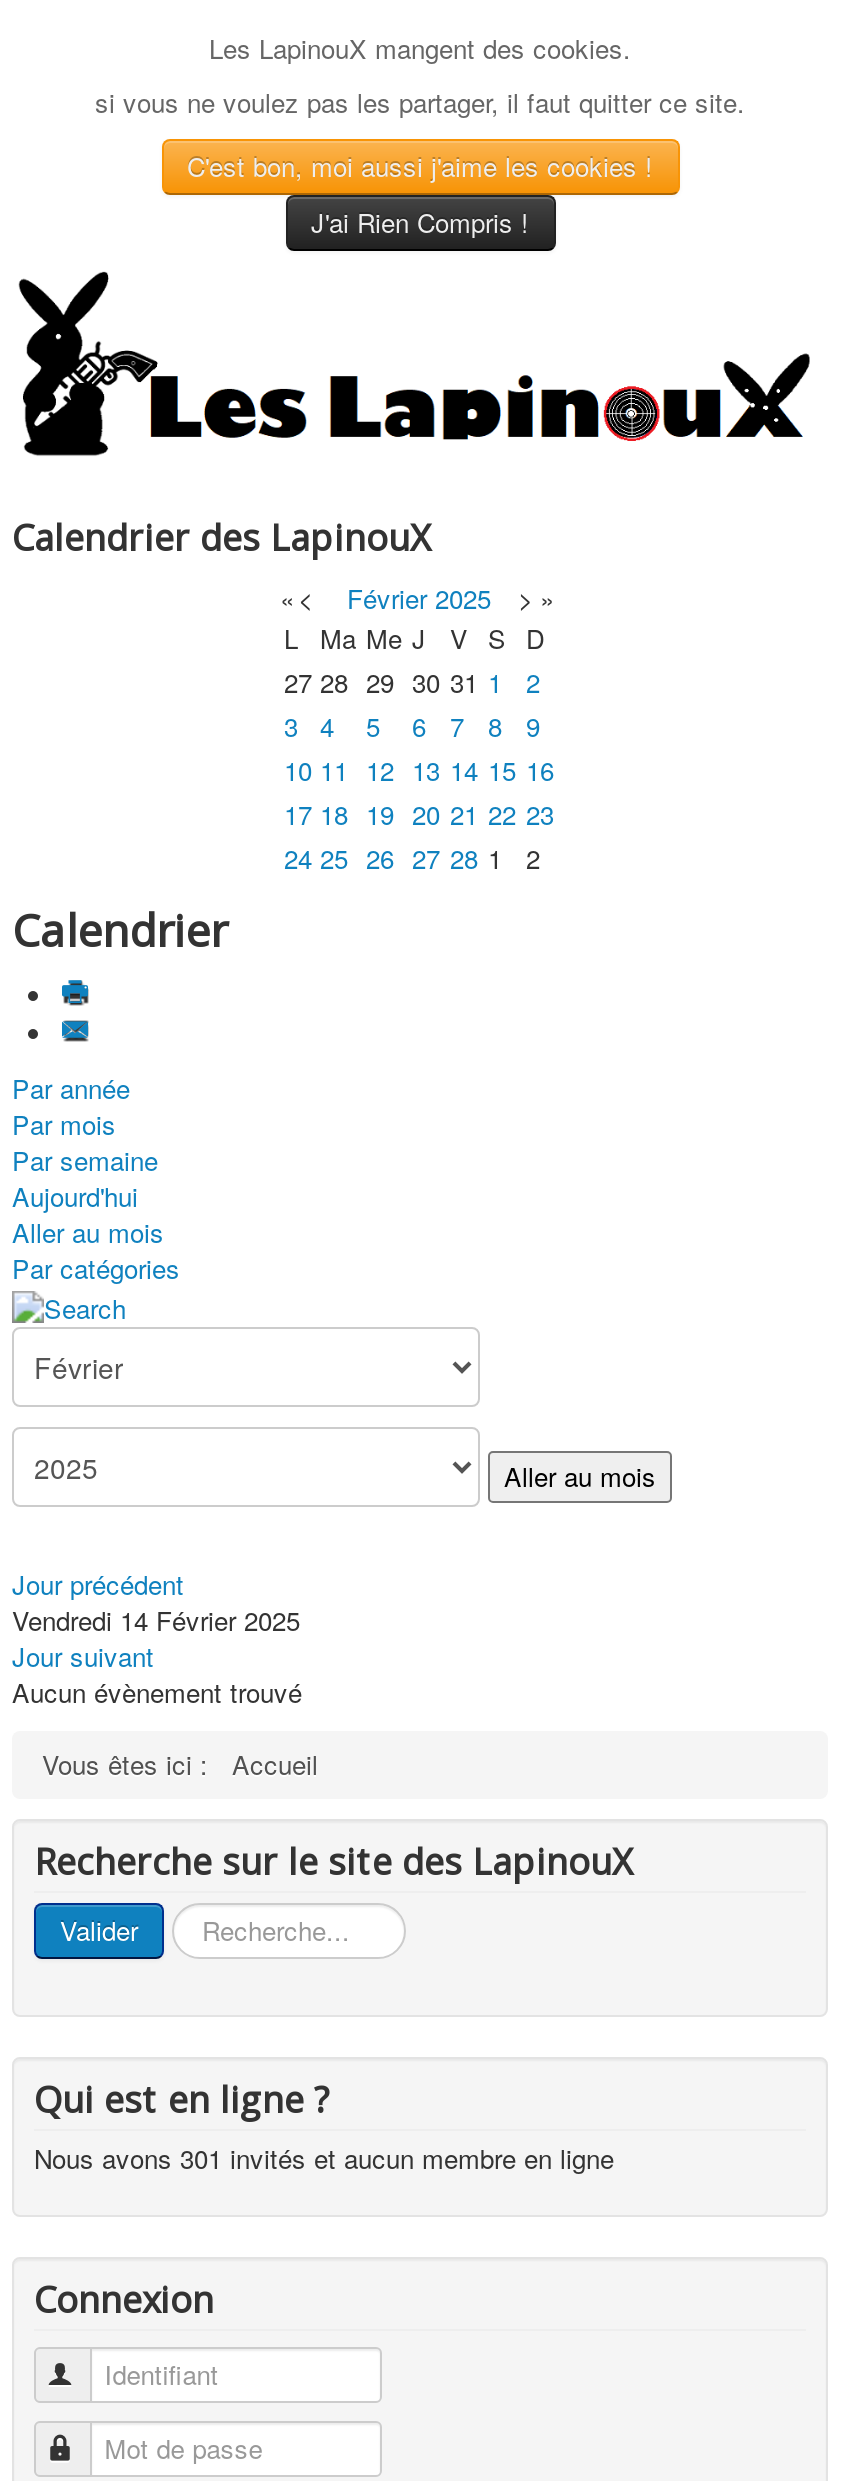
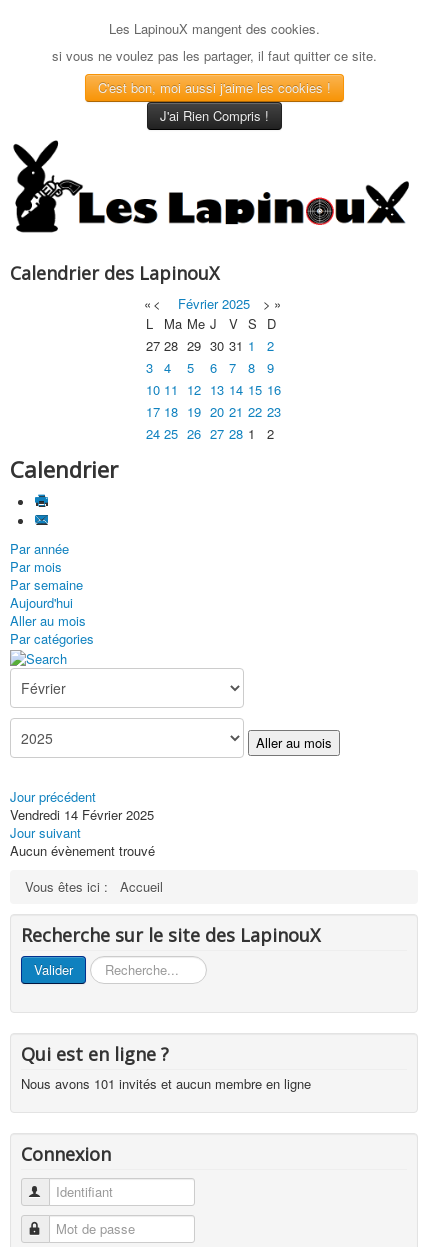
[34,2139,614,2177] Nous avons 301 invités et aucun membre en ligne -> [21,1074,311,1093] Nous avons 101 invités et aucun membre en ligne

